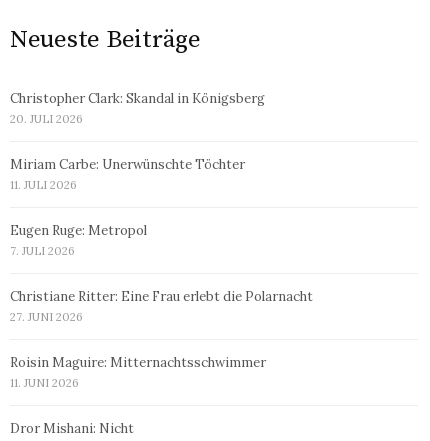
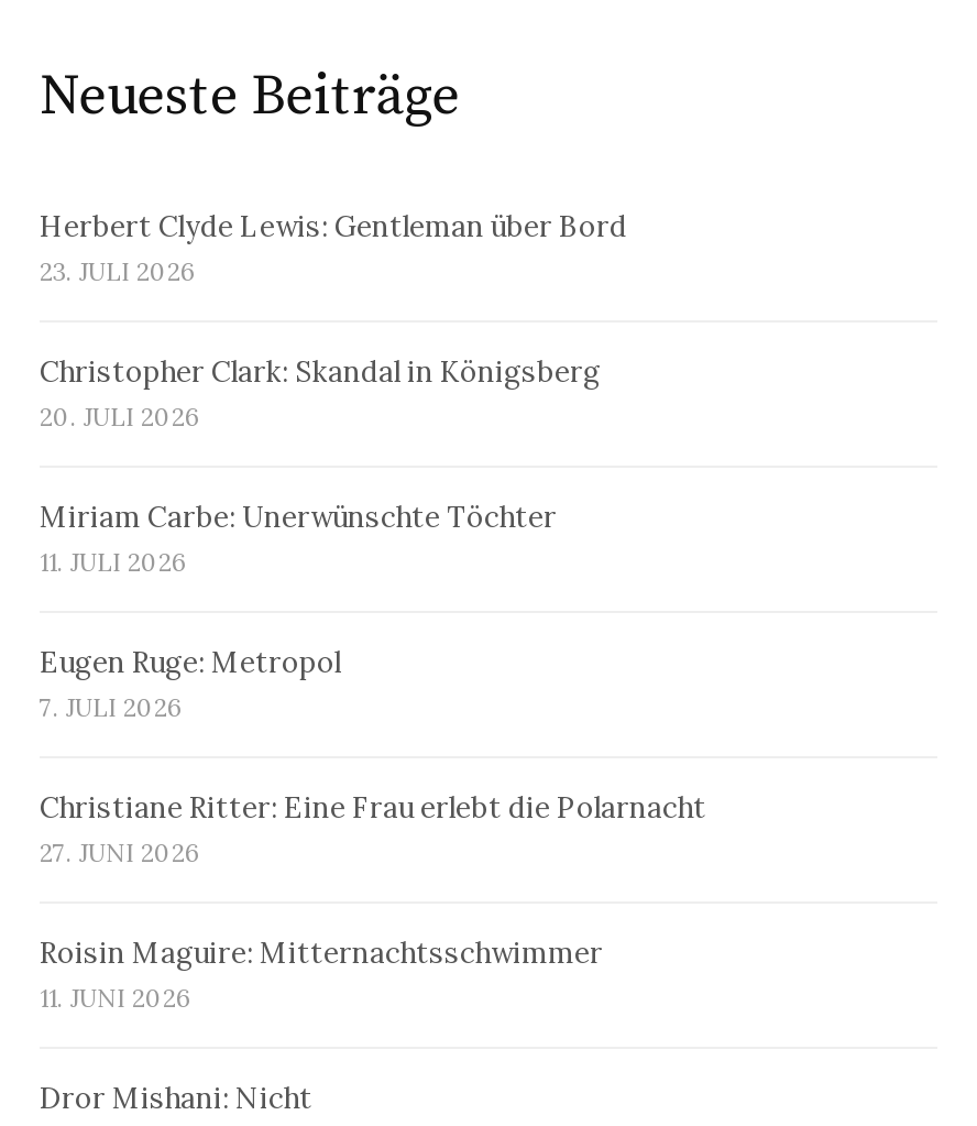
none -> [40,208,627,288] Herbert Clyde Lewis: Gentleman über Bord | 23. JULI 2026

